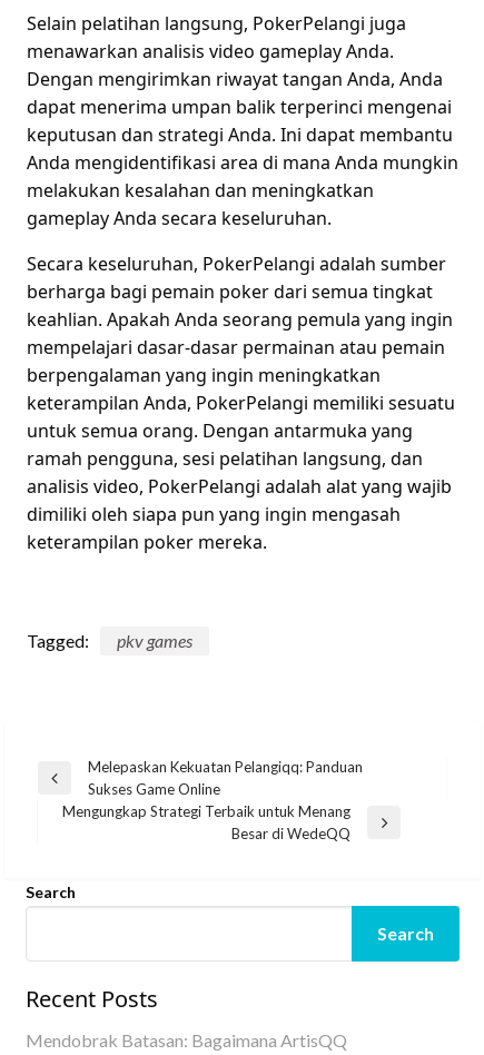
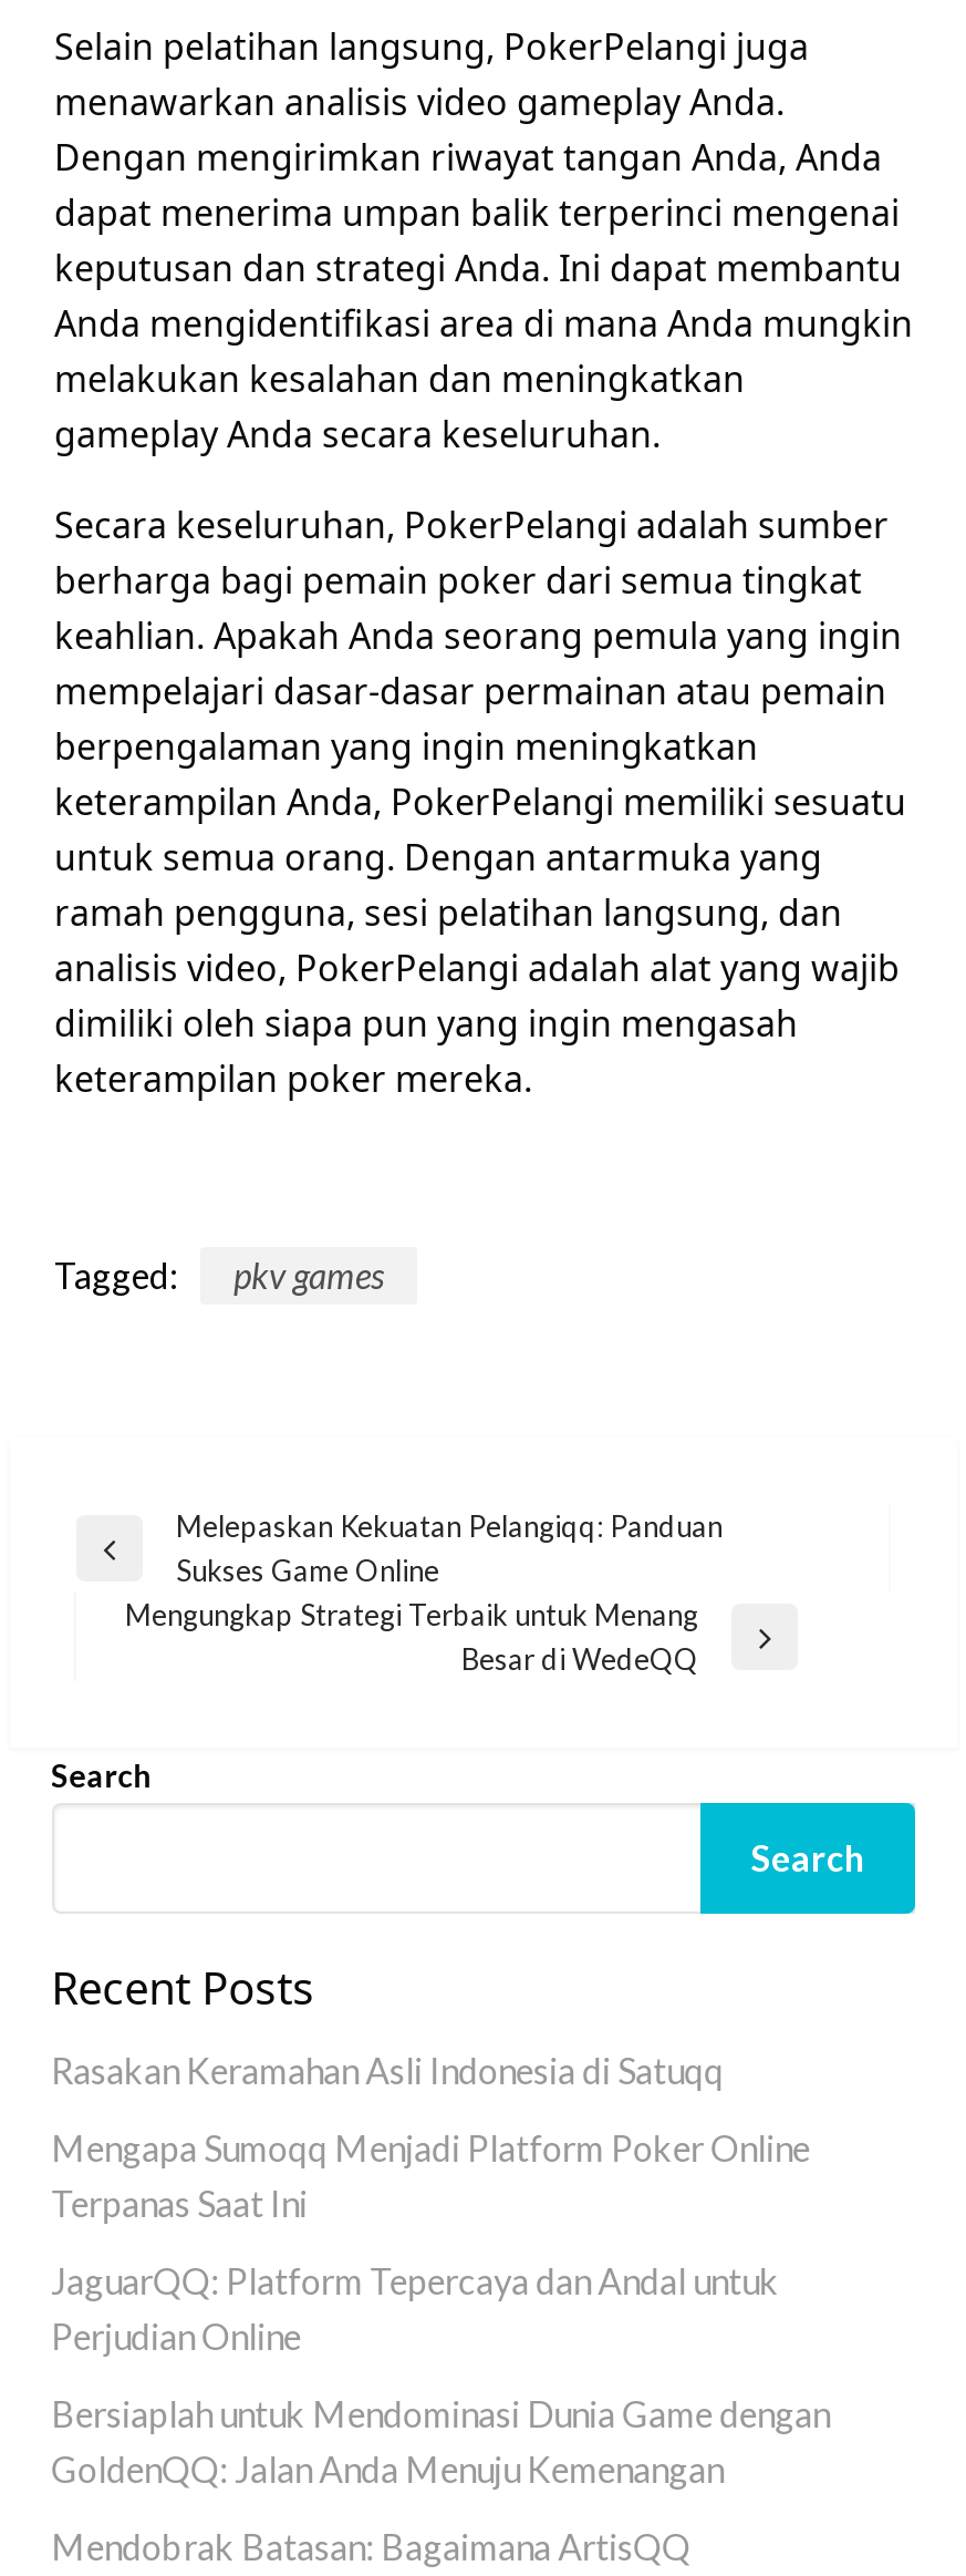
none -> [51,2048,830,2489] Rasakan Keramahan Asli Indonesia di Satuqq | Mengapa Sumoqq Menjadi Platform Poker Online | Terpanas Saat Ini | JaguarQQ: Platform Tepercaya dan Andal untuk | Perjudian Online | Bersiaplah untuk Mendominasi Dunia Game dengan | GoldenQQ: Jalan Anda Menuju Kemenangan

